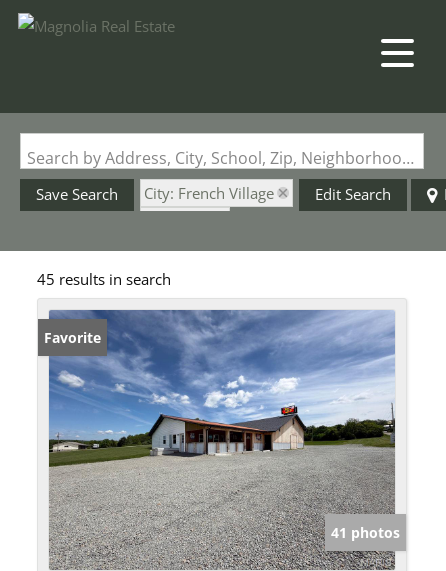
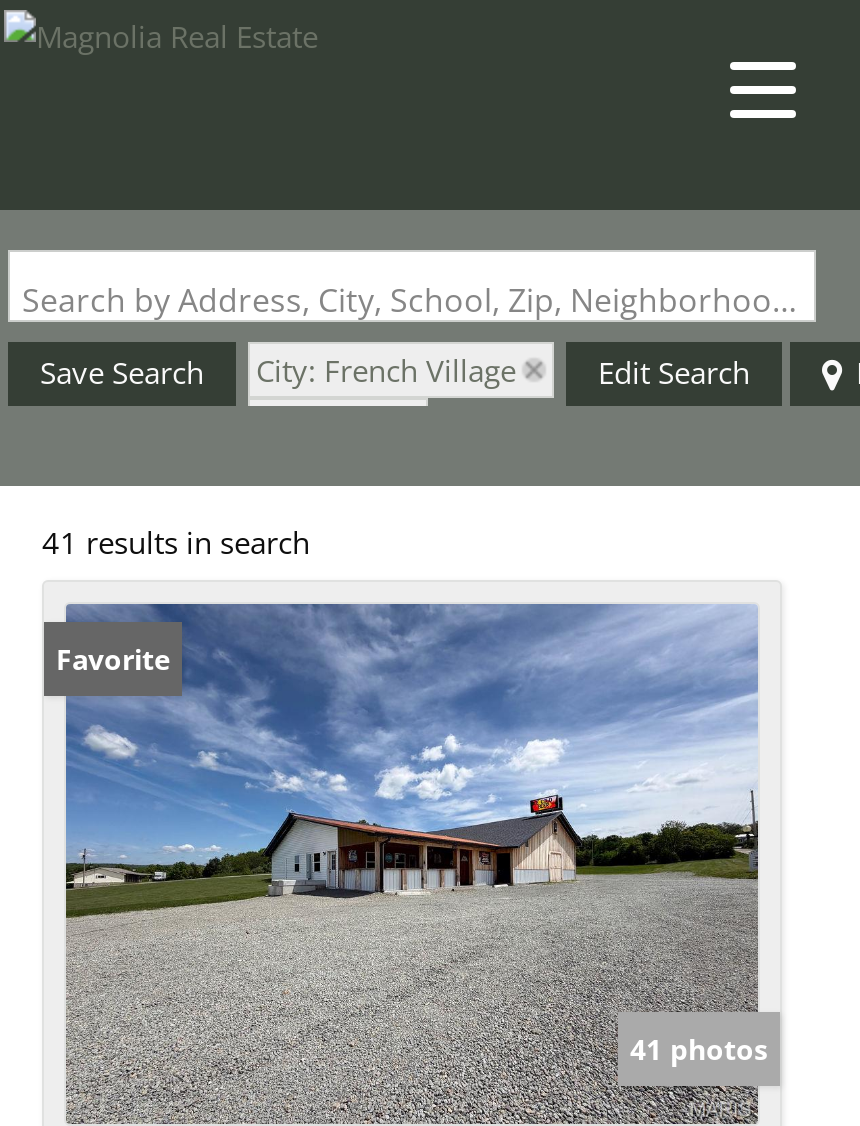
[37,269,171,289] 45 results in search -> [42,522,310,562] 41 results in search

